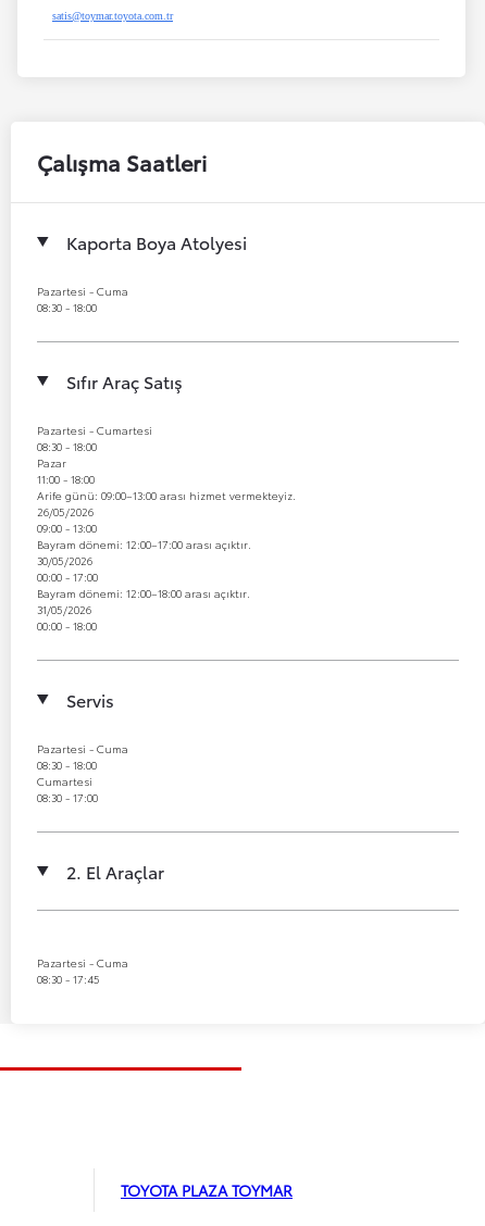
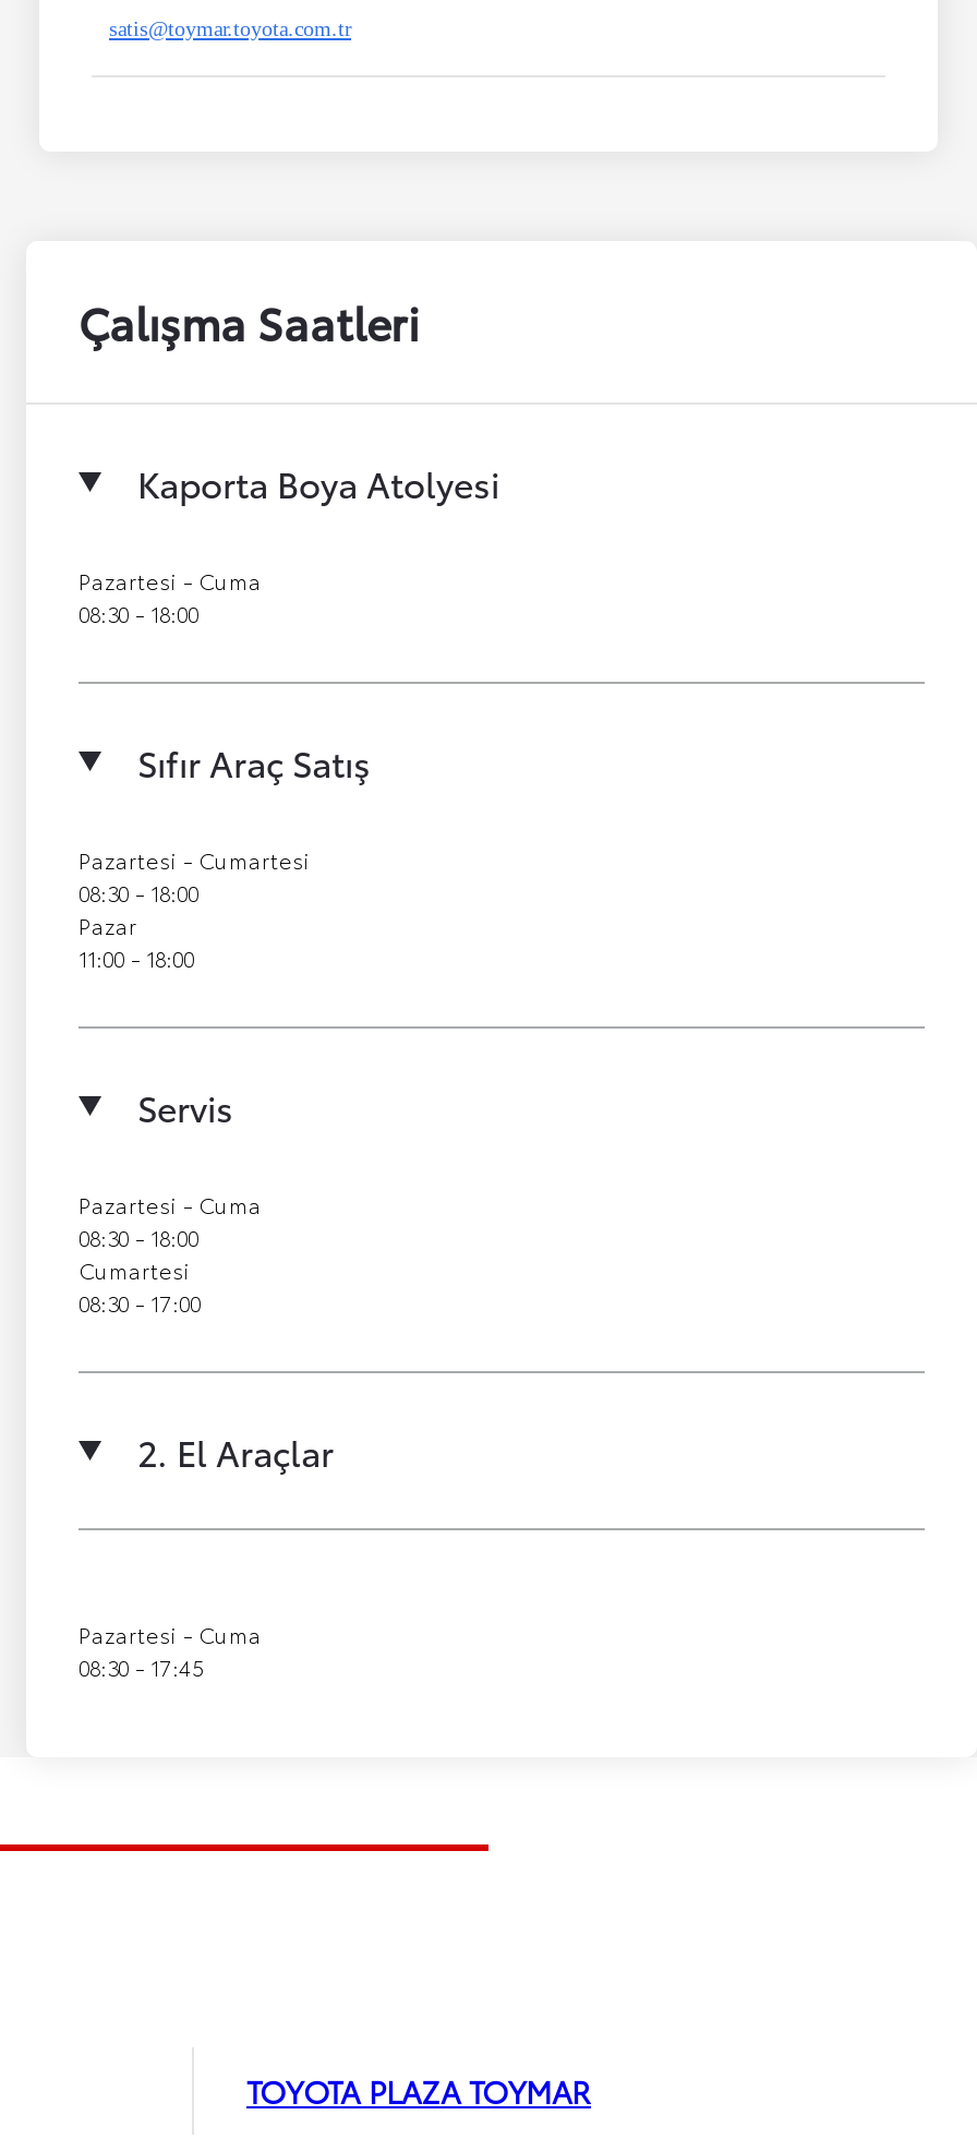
[37,487,296,634] Arife günü: 09:00–13:00 arası hizmet vermekteyiz. | 26/05/2026 | 09:00 - 13:00 | Bayram dönemi: 12:00–17:00 arası açıktır. | 30/05/2026 | 00:00 - 17:00 | Bayram dönemi: 12:00–18:00 arası açıktır. | 31/05/2026 | 00:00 - 18:00 -> none

